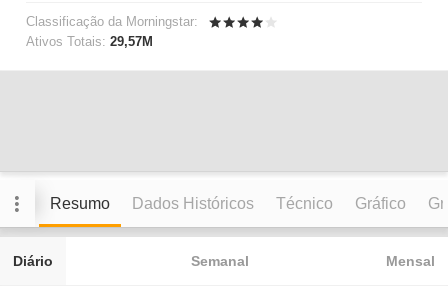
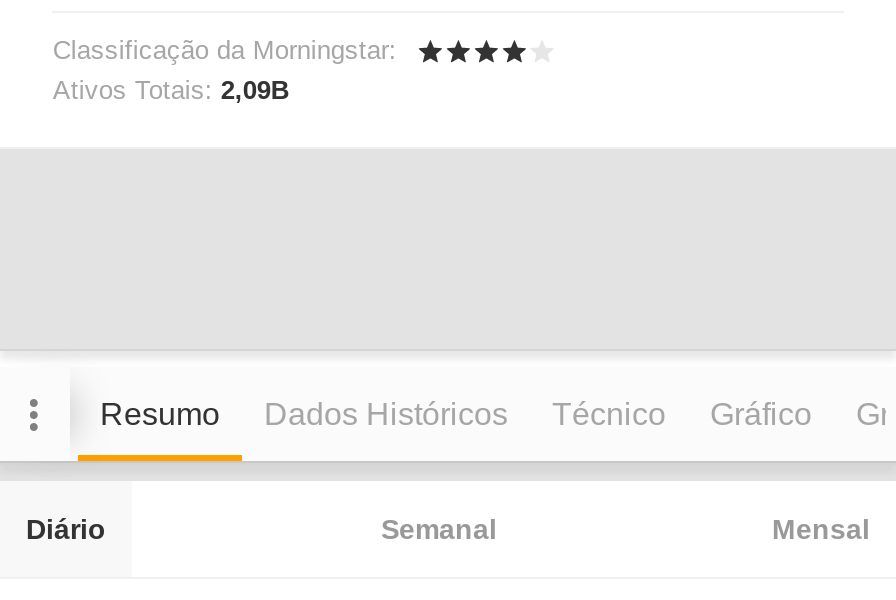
[26,34,153,49] Ativos Totais: 29,57M -> [53,75,289,105] Ativos Totais: 2,09B

